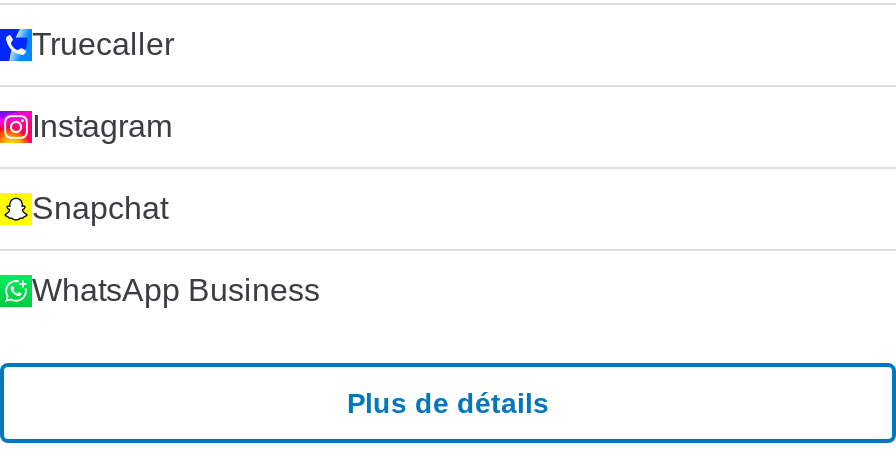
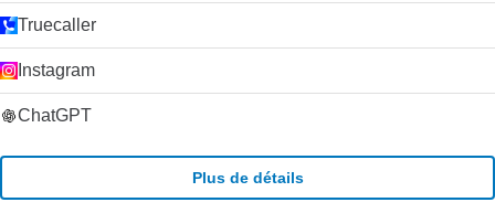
[32,191,320,307] Snapchat | WhatsApp Business -> [18,106,92,125] ChatGPT

